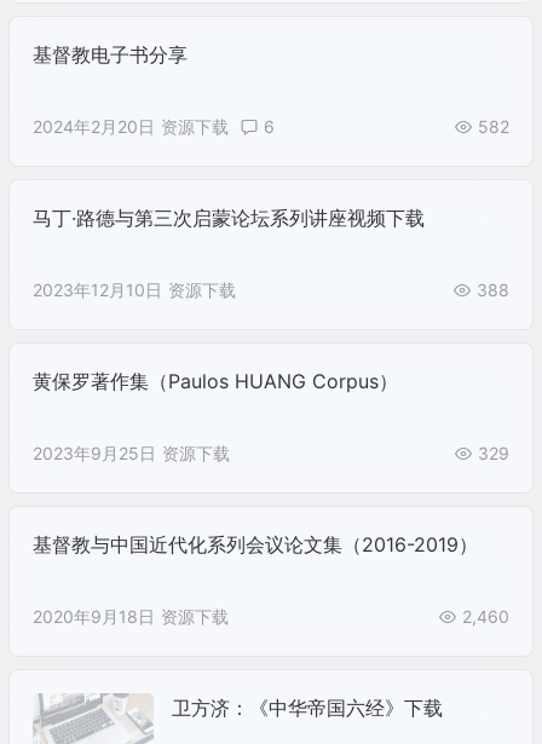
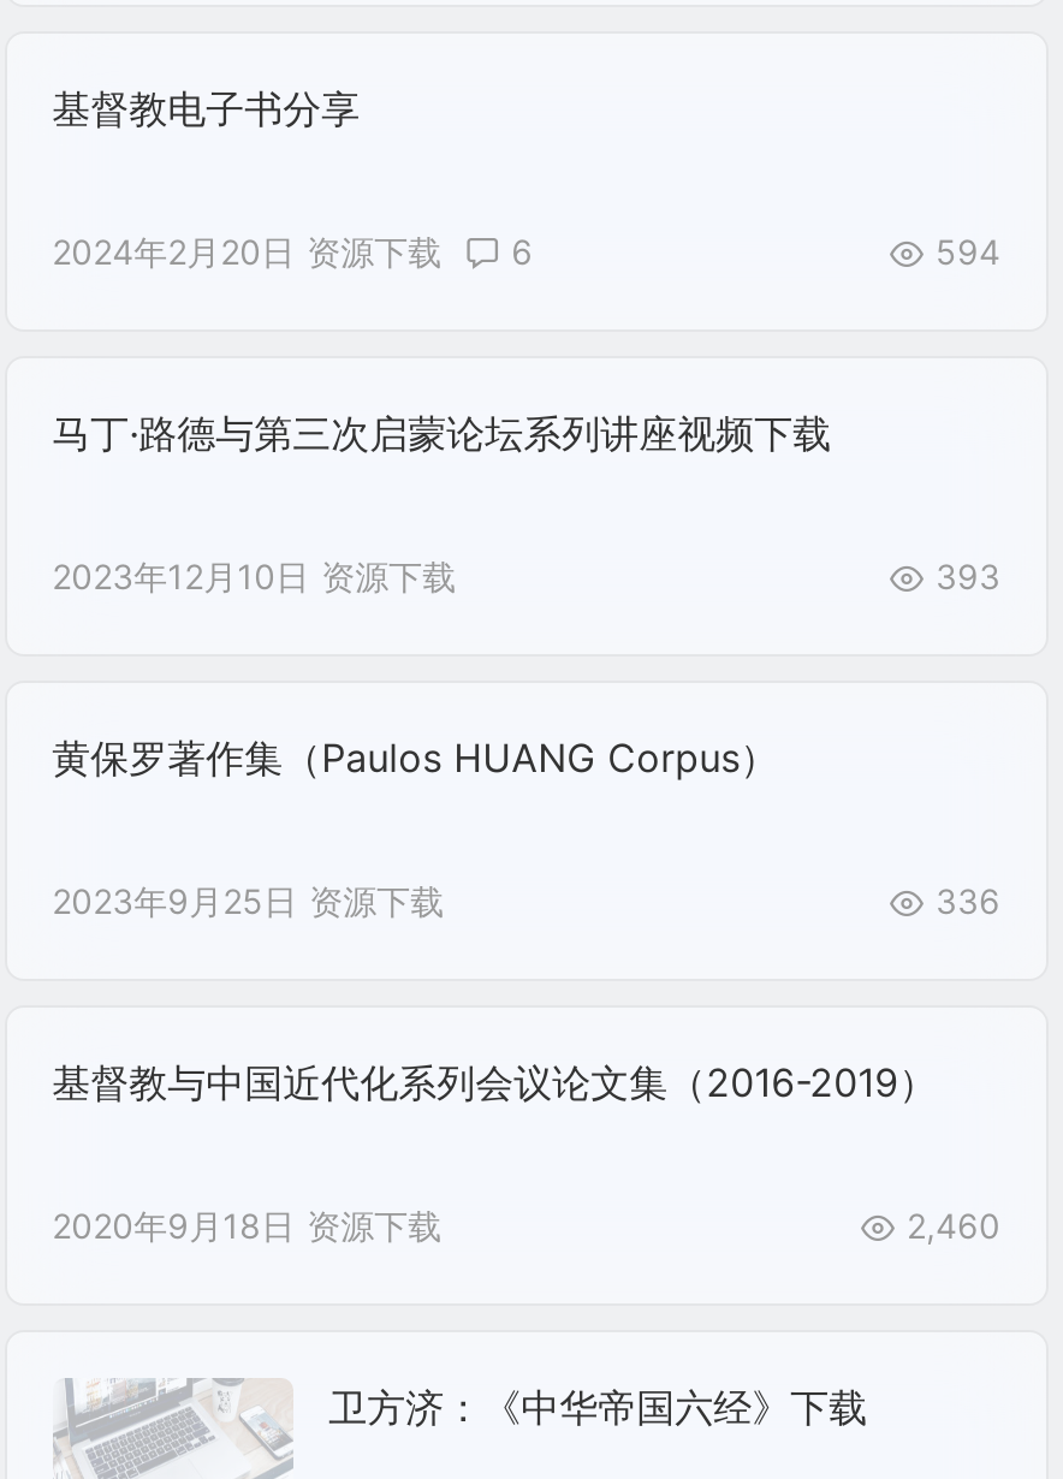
[478,116,509,137] 582 -> [936,231,1000,272] 594
[477,279,509,300] 388 -> [936,556,1000,596] 393
[478,443,509,463] 329 -> [936,880,1000,921] 336

